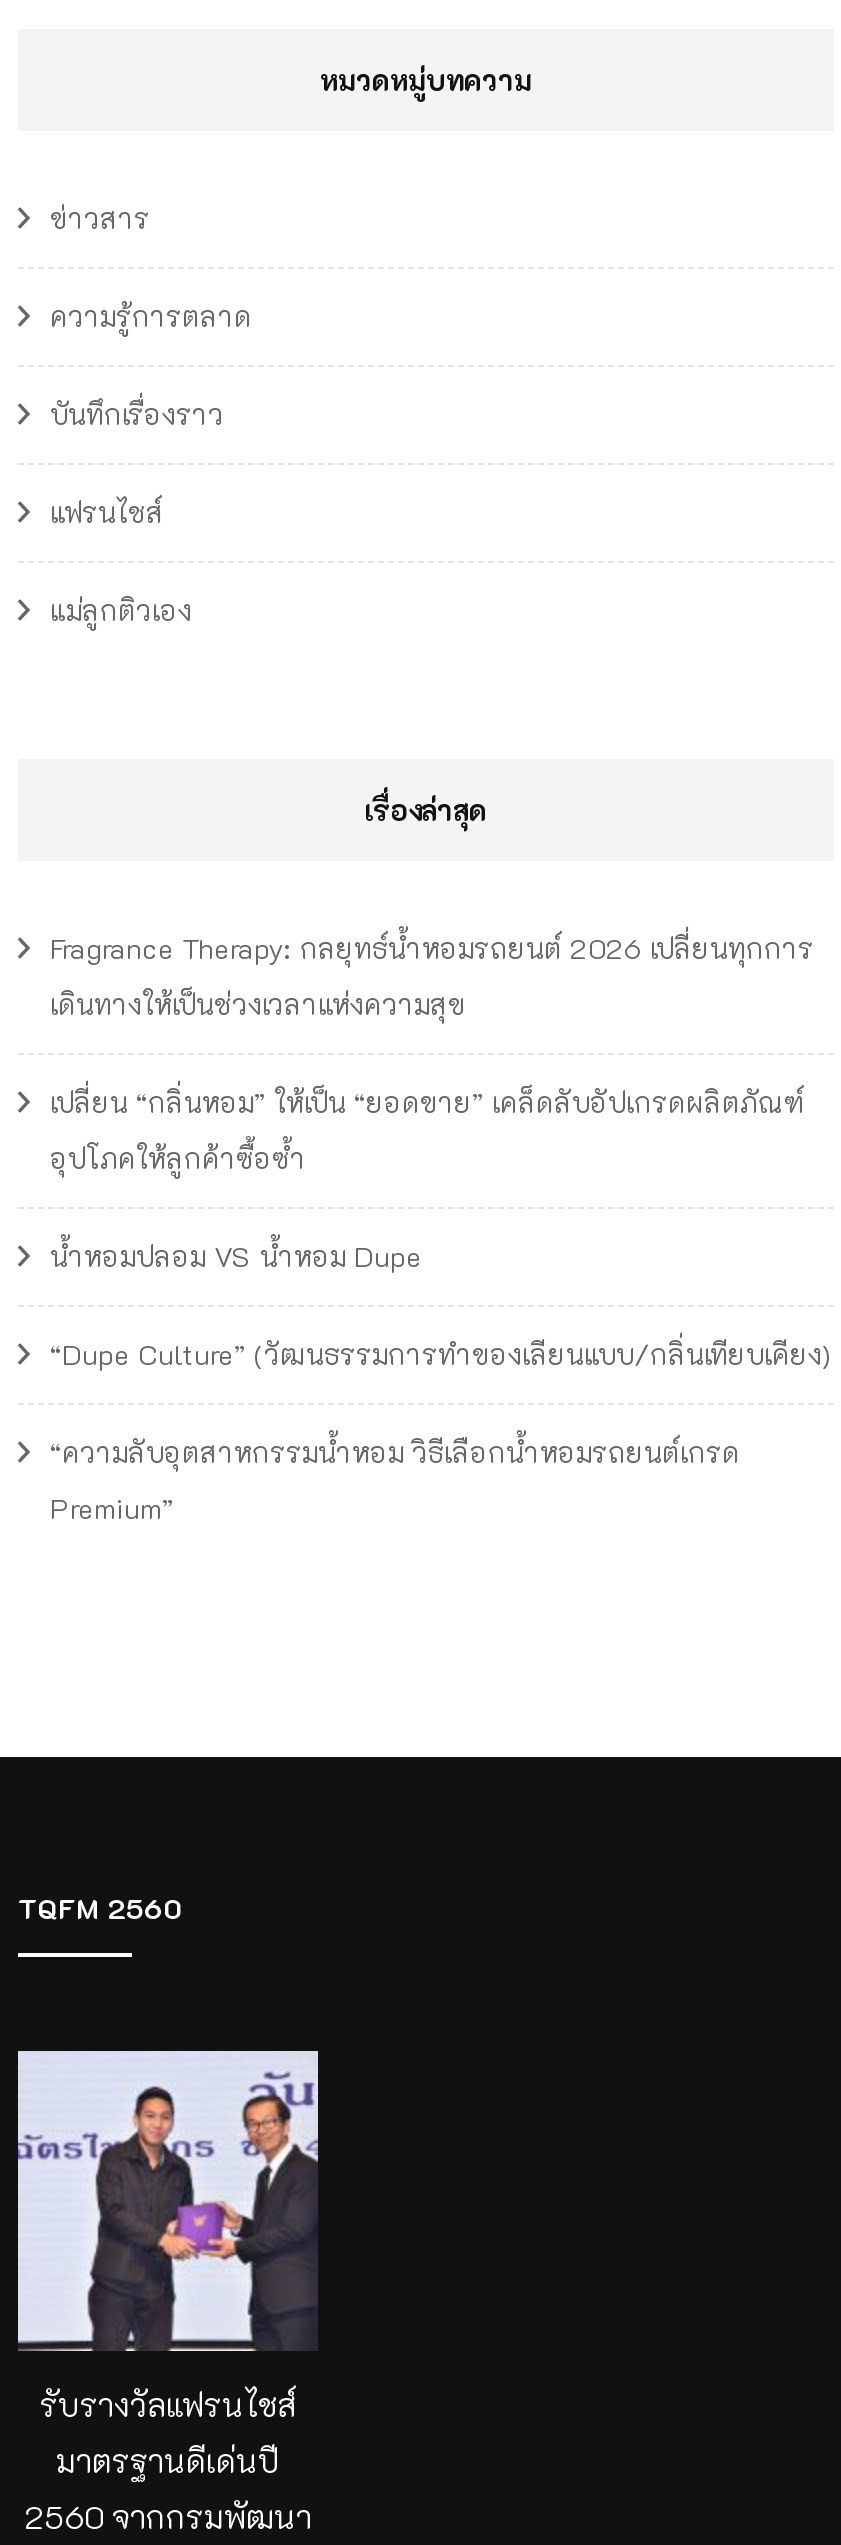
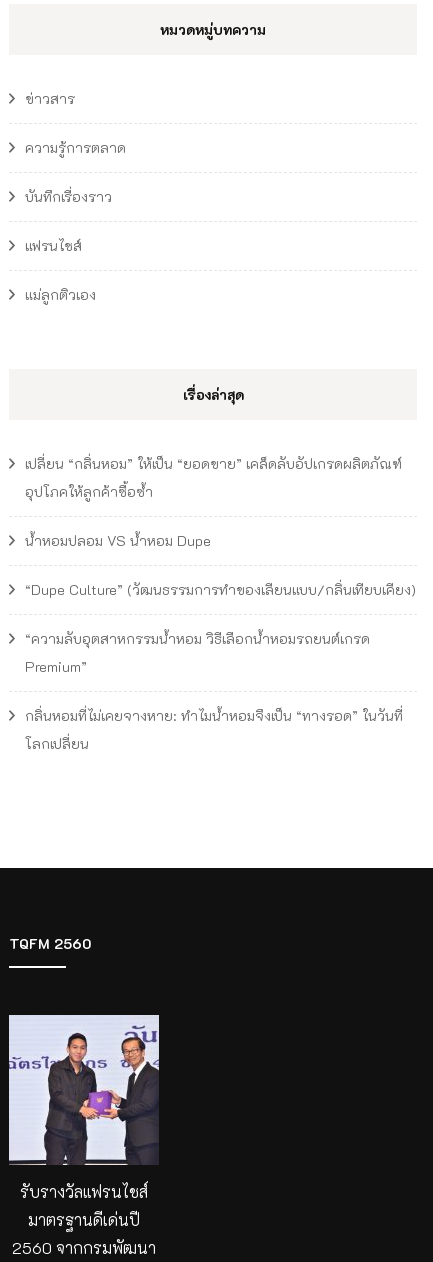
[50,929,814,1023] Fragrance Therapy: กลยุทธ์น้ำหอมรถยนต์ 2026 เปลี่ยนทุกการ | เดินทางให้เป็นช่วงเวลาแห่งความสุข -> none
moved [50,1083,832,1527] -> [25,454,416,676]: เปลี่ยน “กลิ่นหอม” ให้เป็น “ยอดขาย” เคล็ดลับอัปเกรดผลิตภัณฑ์ | อุปโภคให้ลูกค้าซื้อซ้ำ | น้ำหอมปลอม VS น้ำหอม Dupe | “Dupe Culture” (วัฒนธรรมการทำของเลียนแบบ/กลิ่นเทียบเคียง) | “ความลับอุตสาหกรรมน้ำหอม วิธีเลือกน้ำหอมรถยนต์เกรด | Premium”
none -> [25,706,403,753] กลิ่นหอมที่ไม่เคยจางหาย: ทำไมน้ำหอมจึงเป็น “ทางรอด” ในวันที่ | โลกเปลี่ยน

